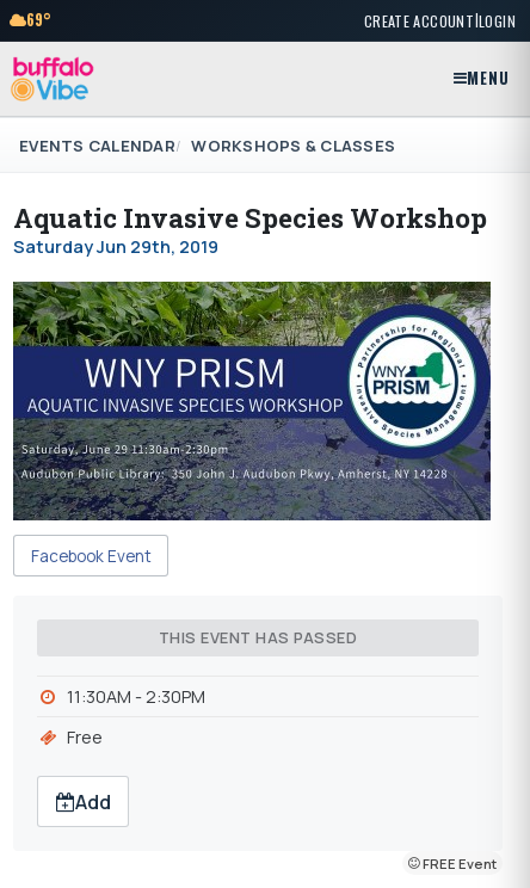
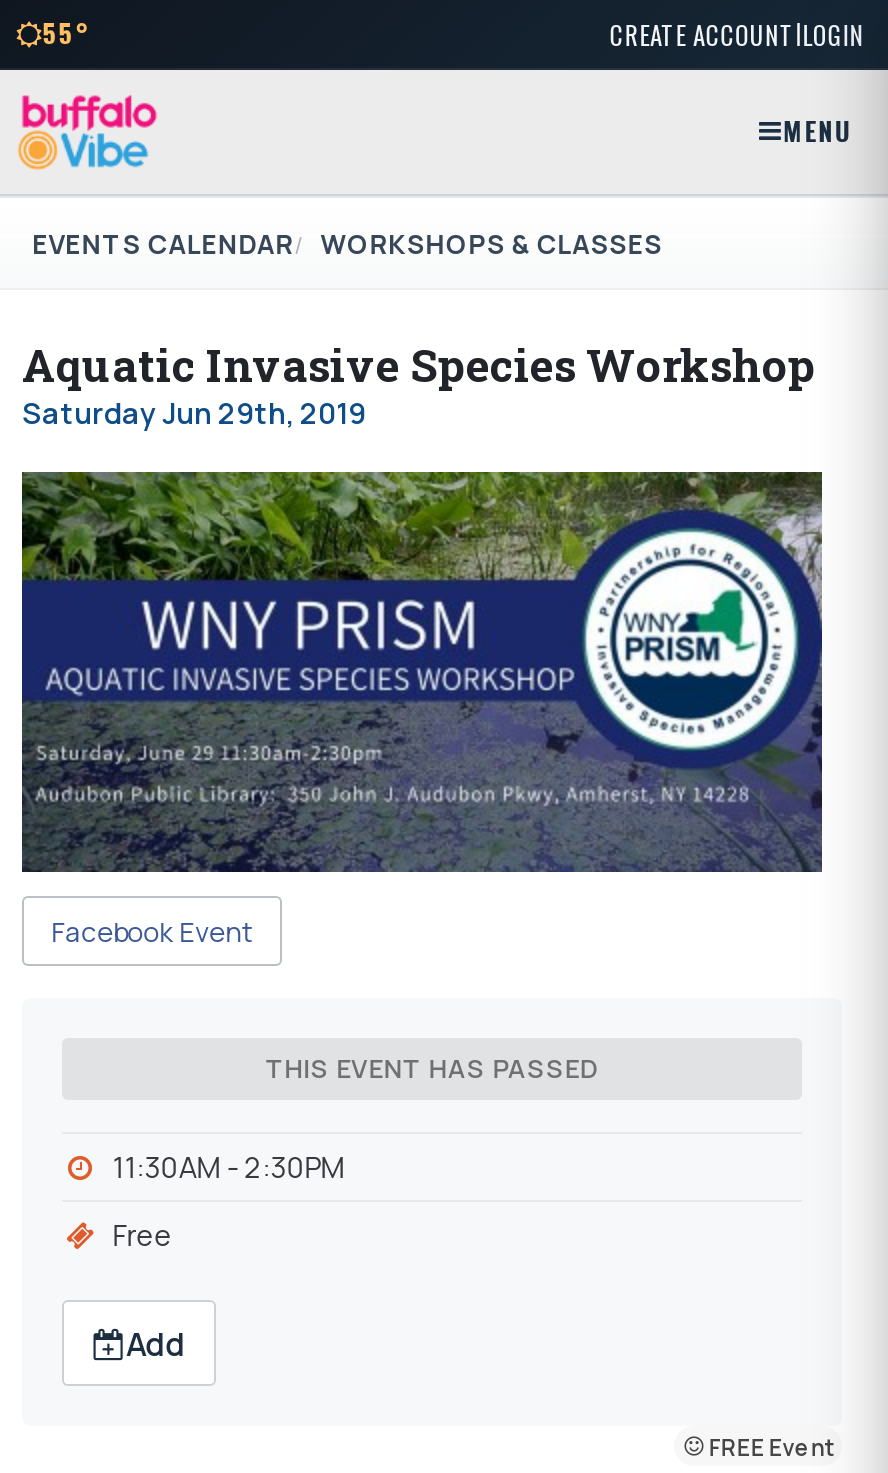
[27,8,52,31] 69° -> [43,14,89,52] 55°

